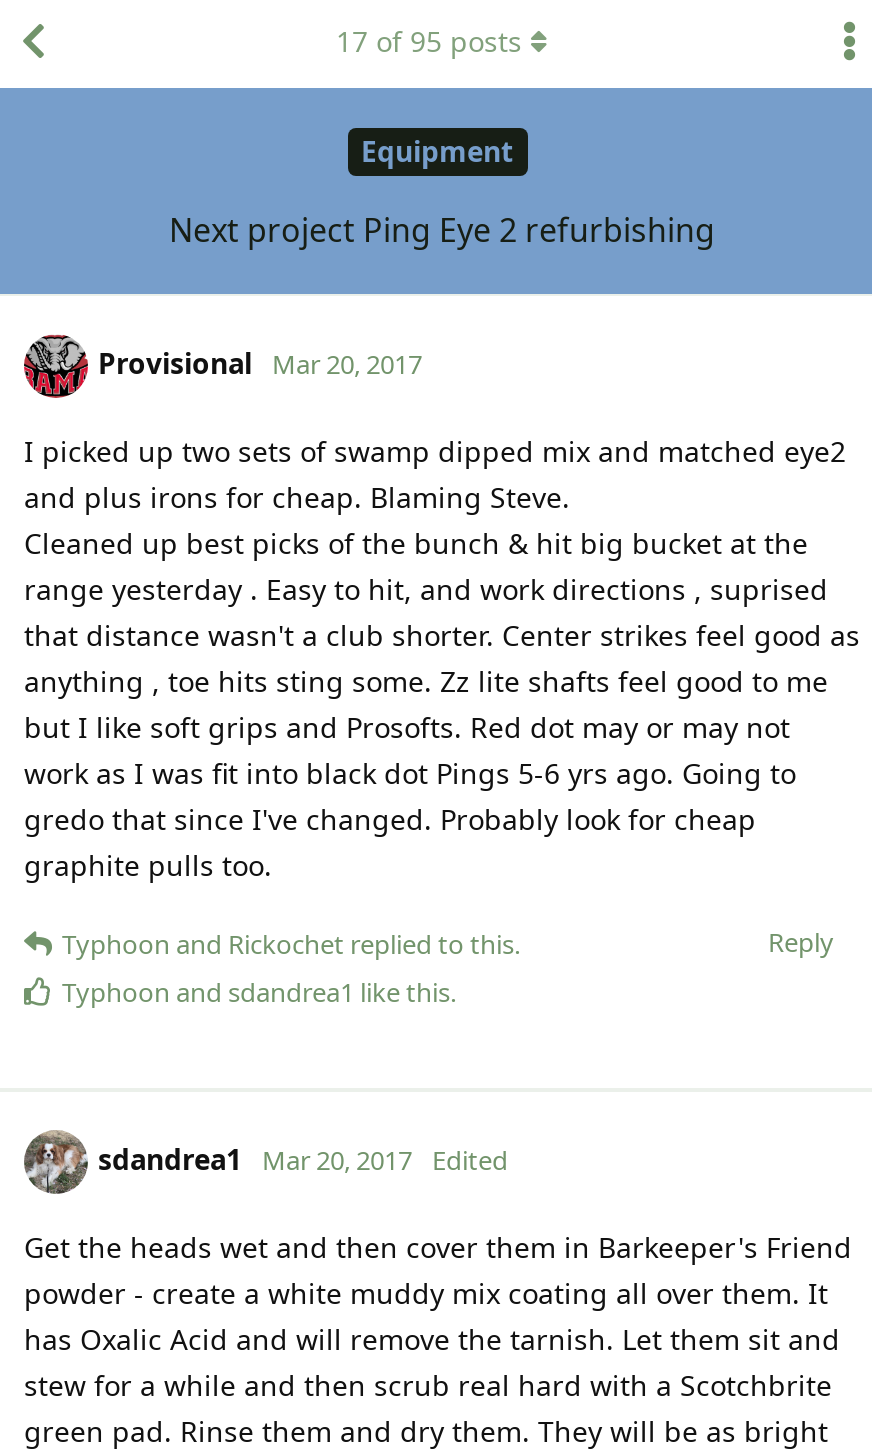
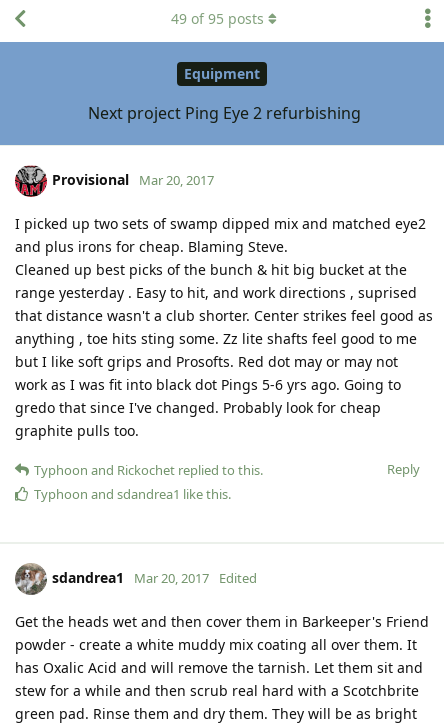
[336,22,522,60] 17 of 95 posts -> [171,9,264,28] 49 of 95 posts

